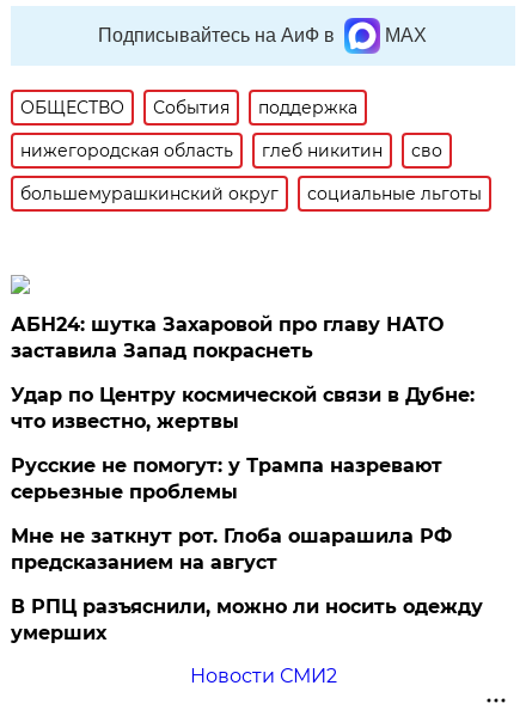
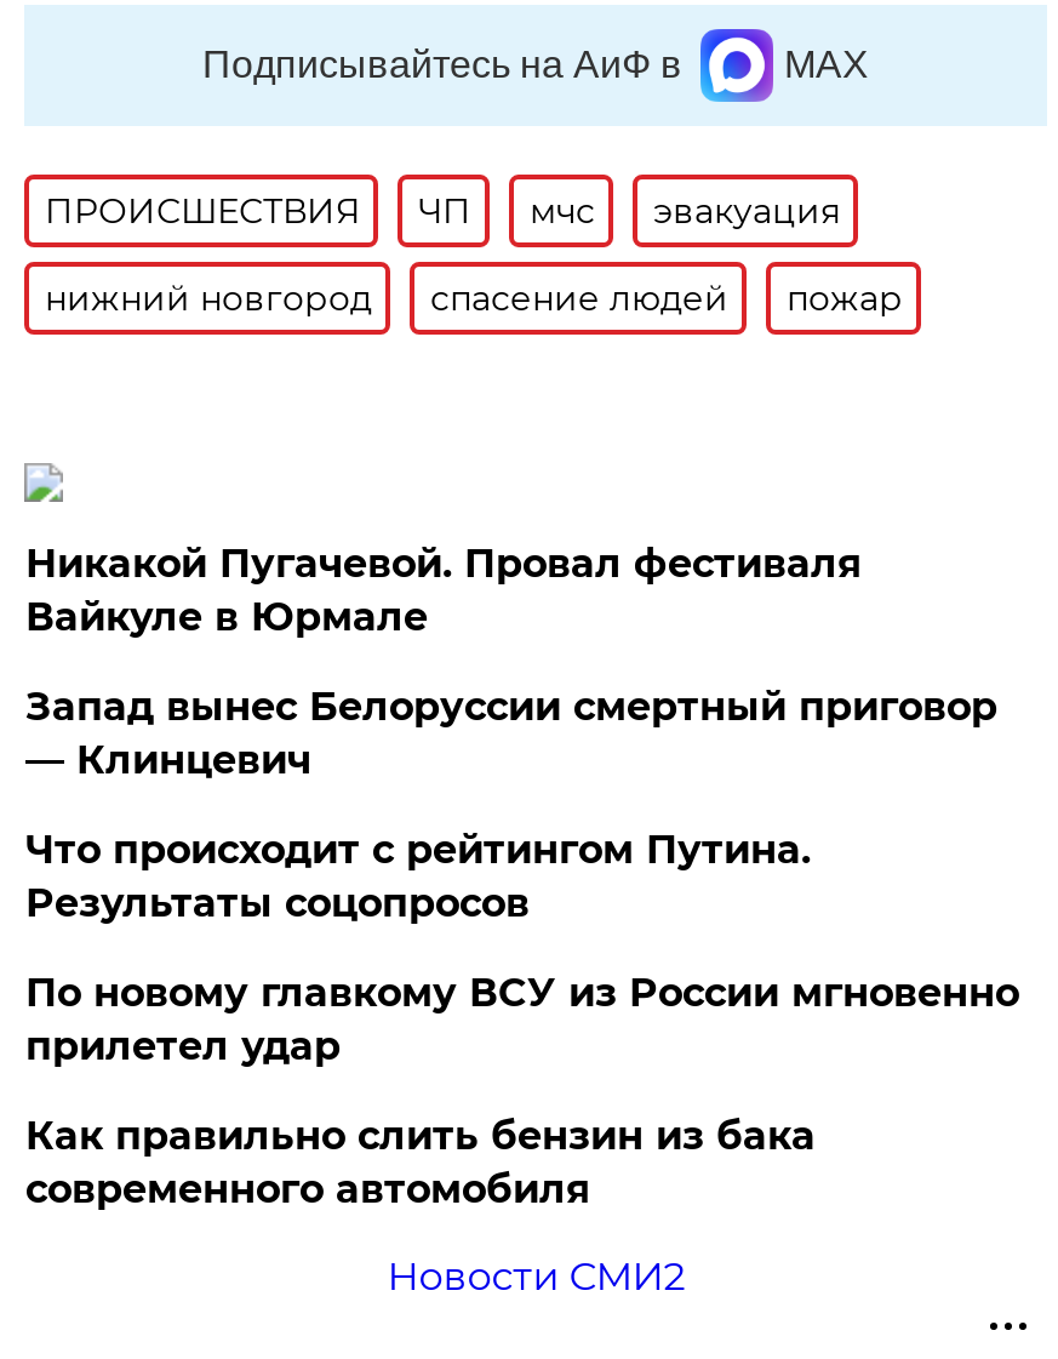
[21,97,482,204] ОБЩЕСТВО | События | поддержка | нижегородская область | глеб никитин | сво | большемурашкинский округ | социальные льготы -> [45,190,903,321] ПРОИСШЕСТВИЯ | ЧП | мчс | эвакуация | нижний новгород | спасение людей | пожар
[11,313,483,644] АБН24: шутка Захаровой про главу НАТО | заставила Запад покраснеть | Удар по Центру космической связи в Дубне: | что известно, жертвы | Русские не помогут: у Трампа назревают | серьезные проблемы | Мне не заткнут рот. Глоба ошарашила РФ | предсказанием на август | В РПЦ разъяснили, можно ли носить одежду | умерших -> [25,542,1019,1214] Никакой Пугачевой. Провал фестиваля | Вайкуле в Юрмале | Запад вынес Белоруссии смертный приговор | — Клинцевич | Что происходит с рейтингом Путина. | Результаты соцопросов | По новому главкому ВСУ из России мгновенно | прилетел удар | Как правильно слить бензин из бака | современного автомобиля

